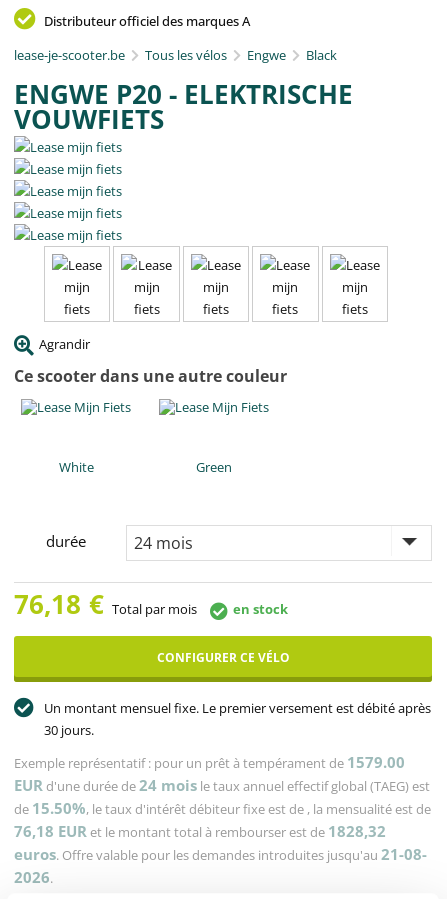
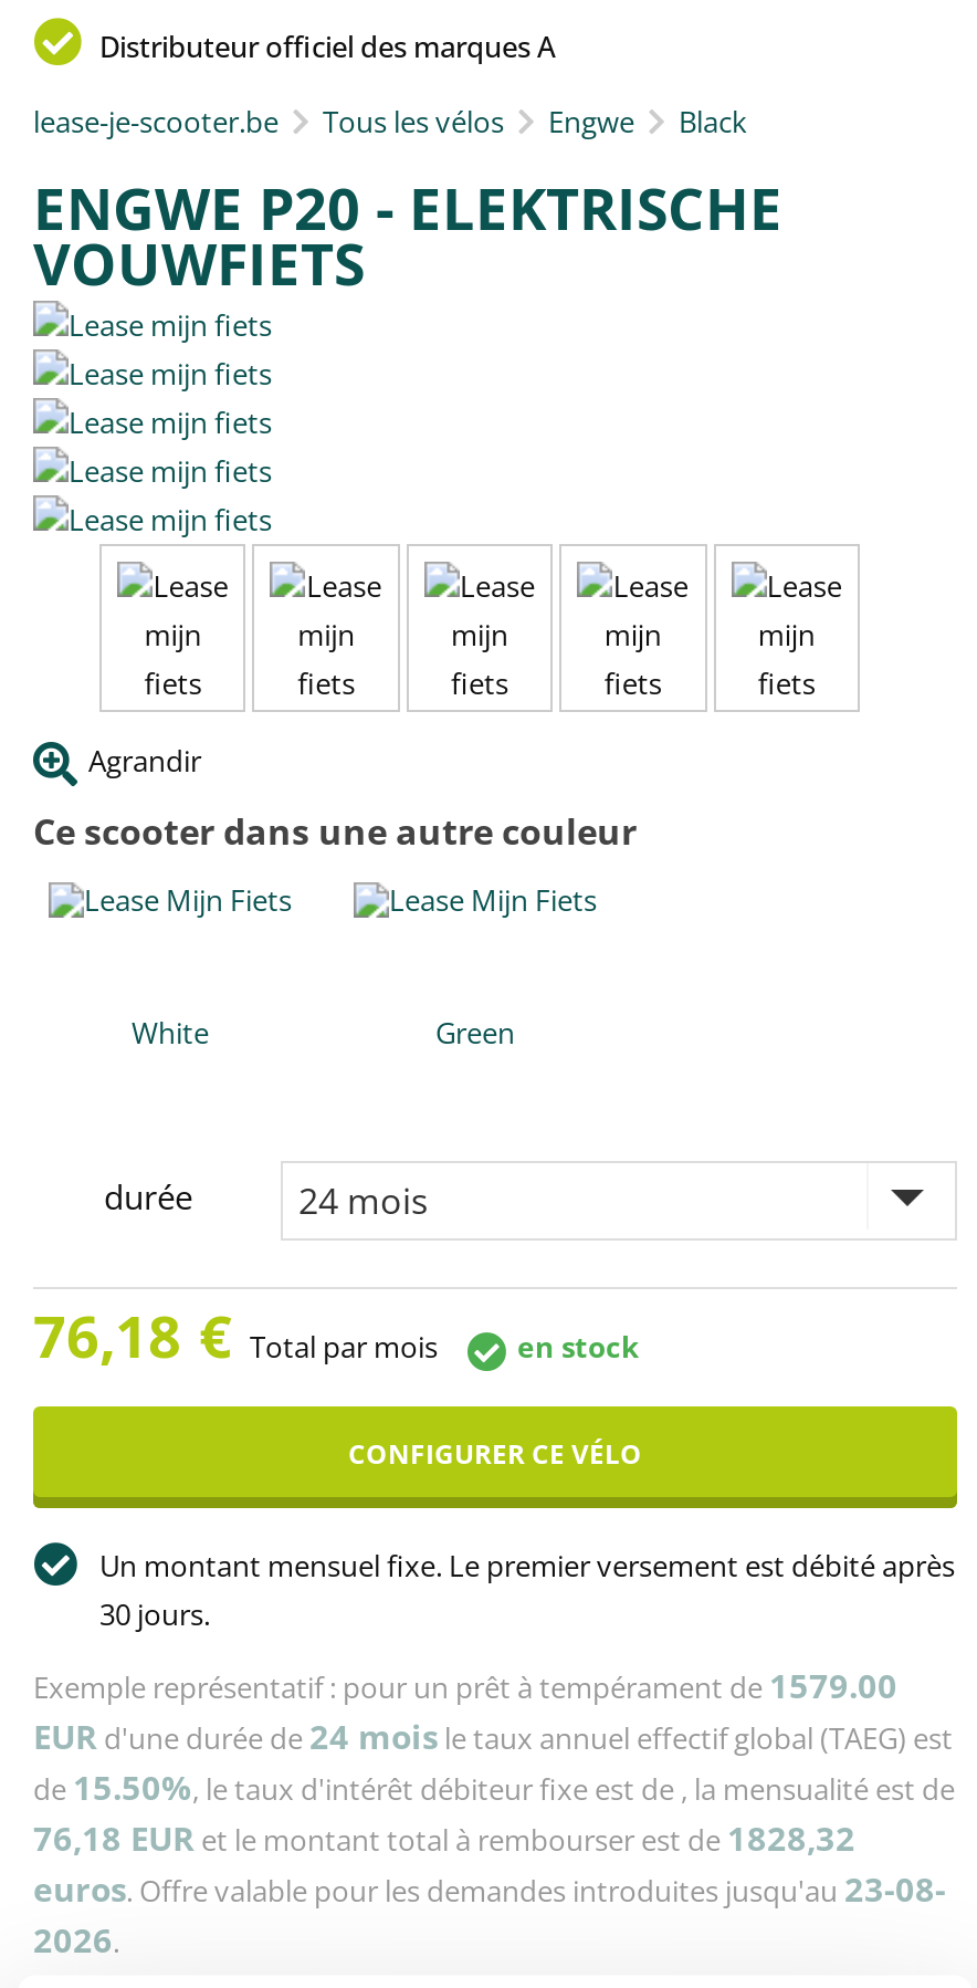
[14,844,427,864] euros. Offre valable pour les demandes introduites jusqu'au 21-08- -> [33,1866,946,1911] euros. Offre valable pour les demandes introduites jusqu'au 23-08-

